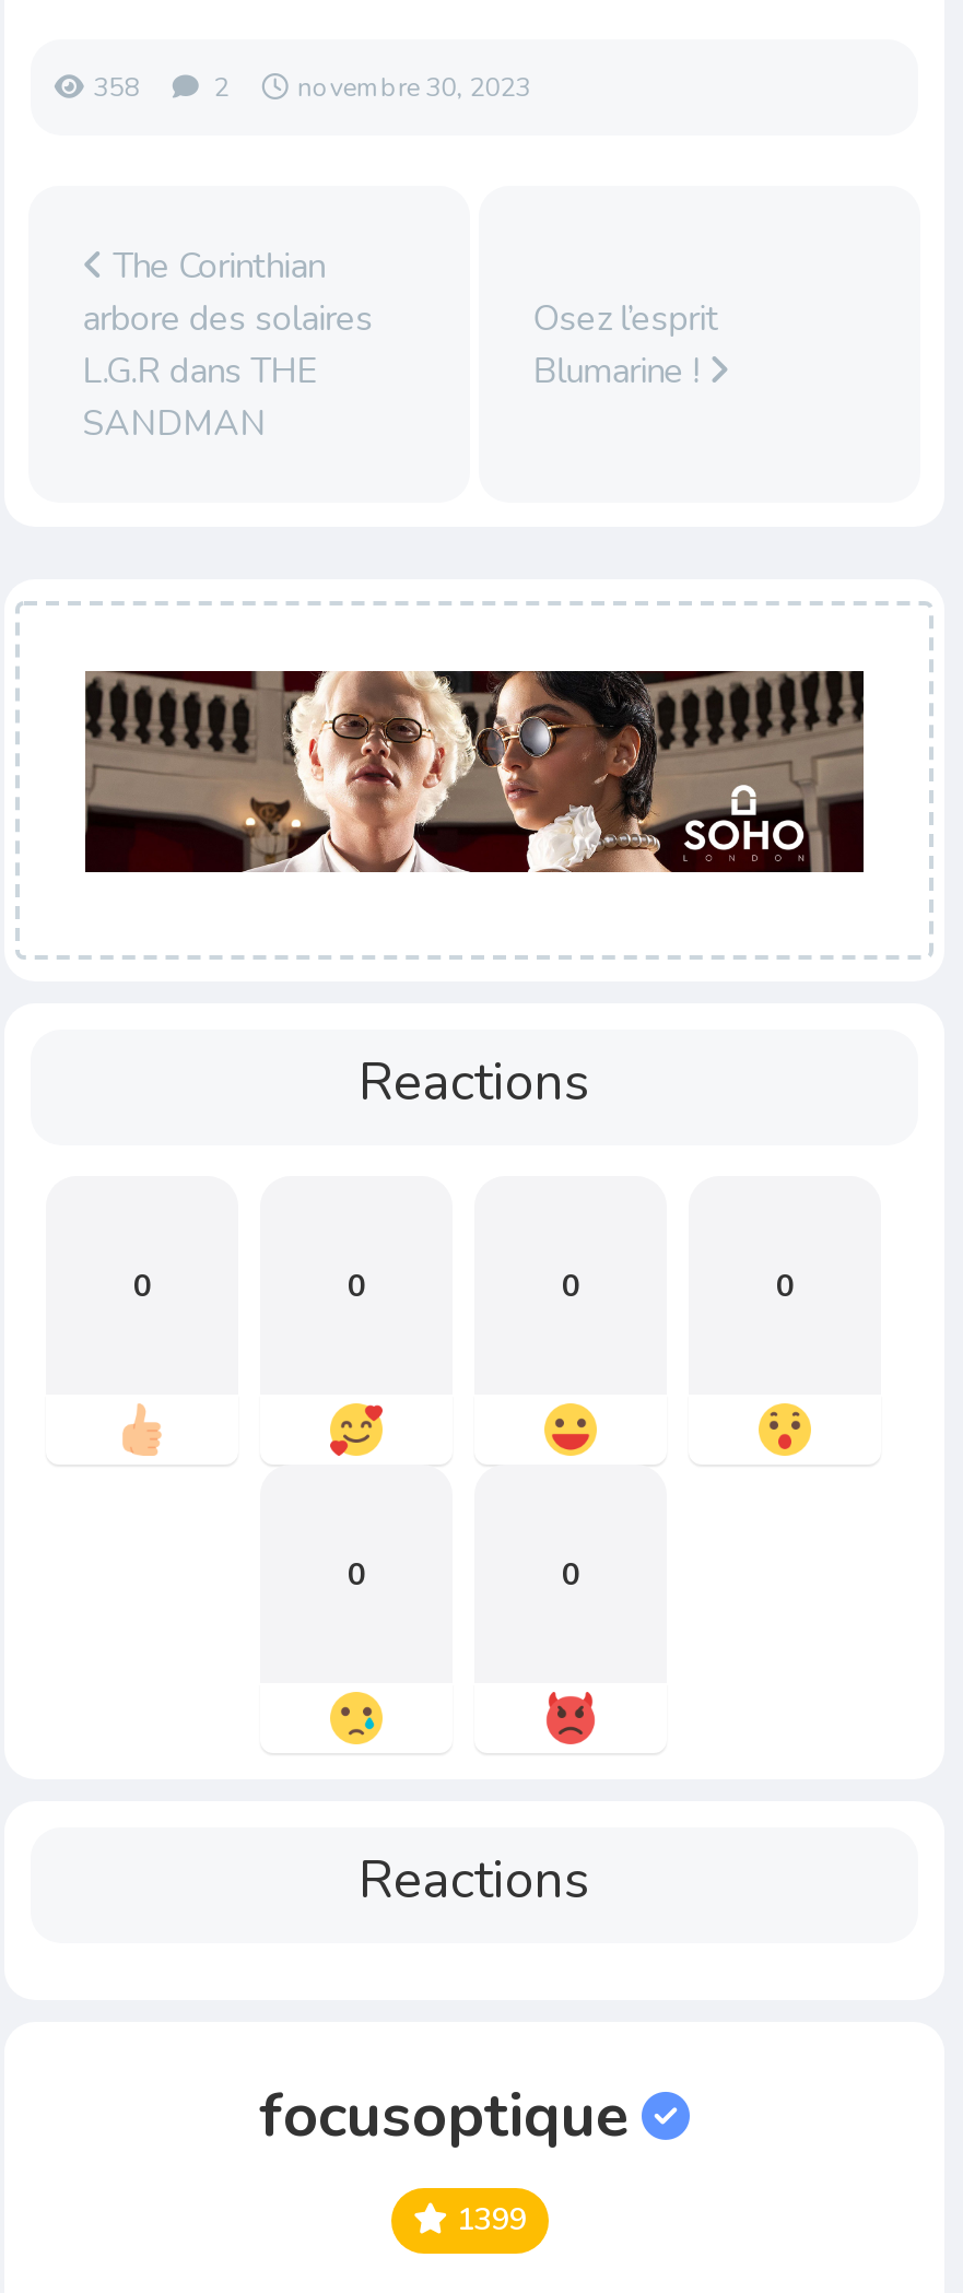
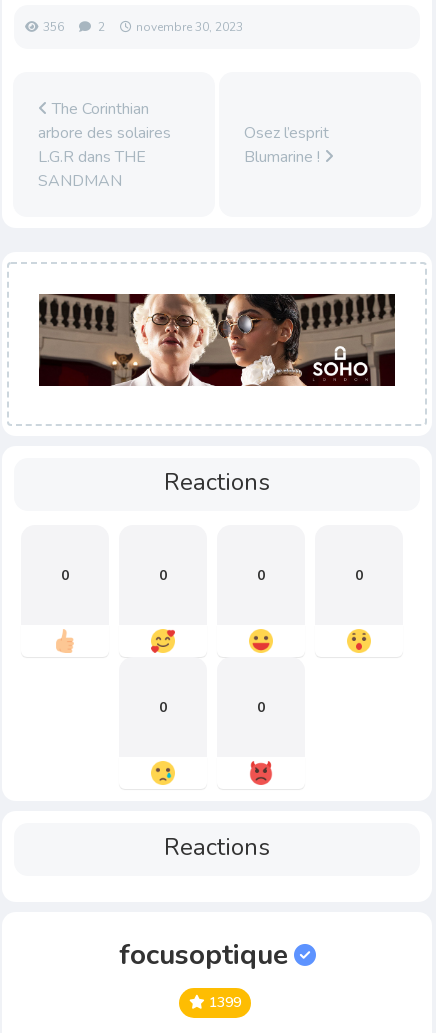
[94,70,531,105] 358 2 novembre 30, 2023 -> [43,19,243,35] 356 2 novembre 30, 2023

